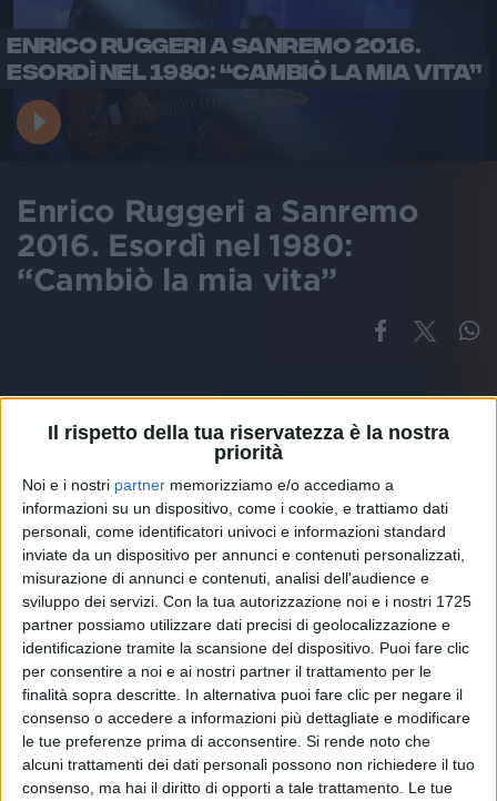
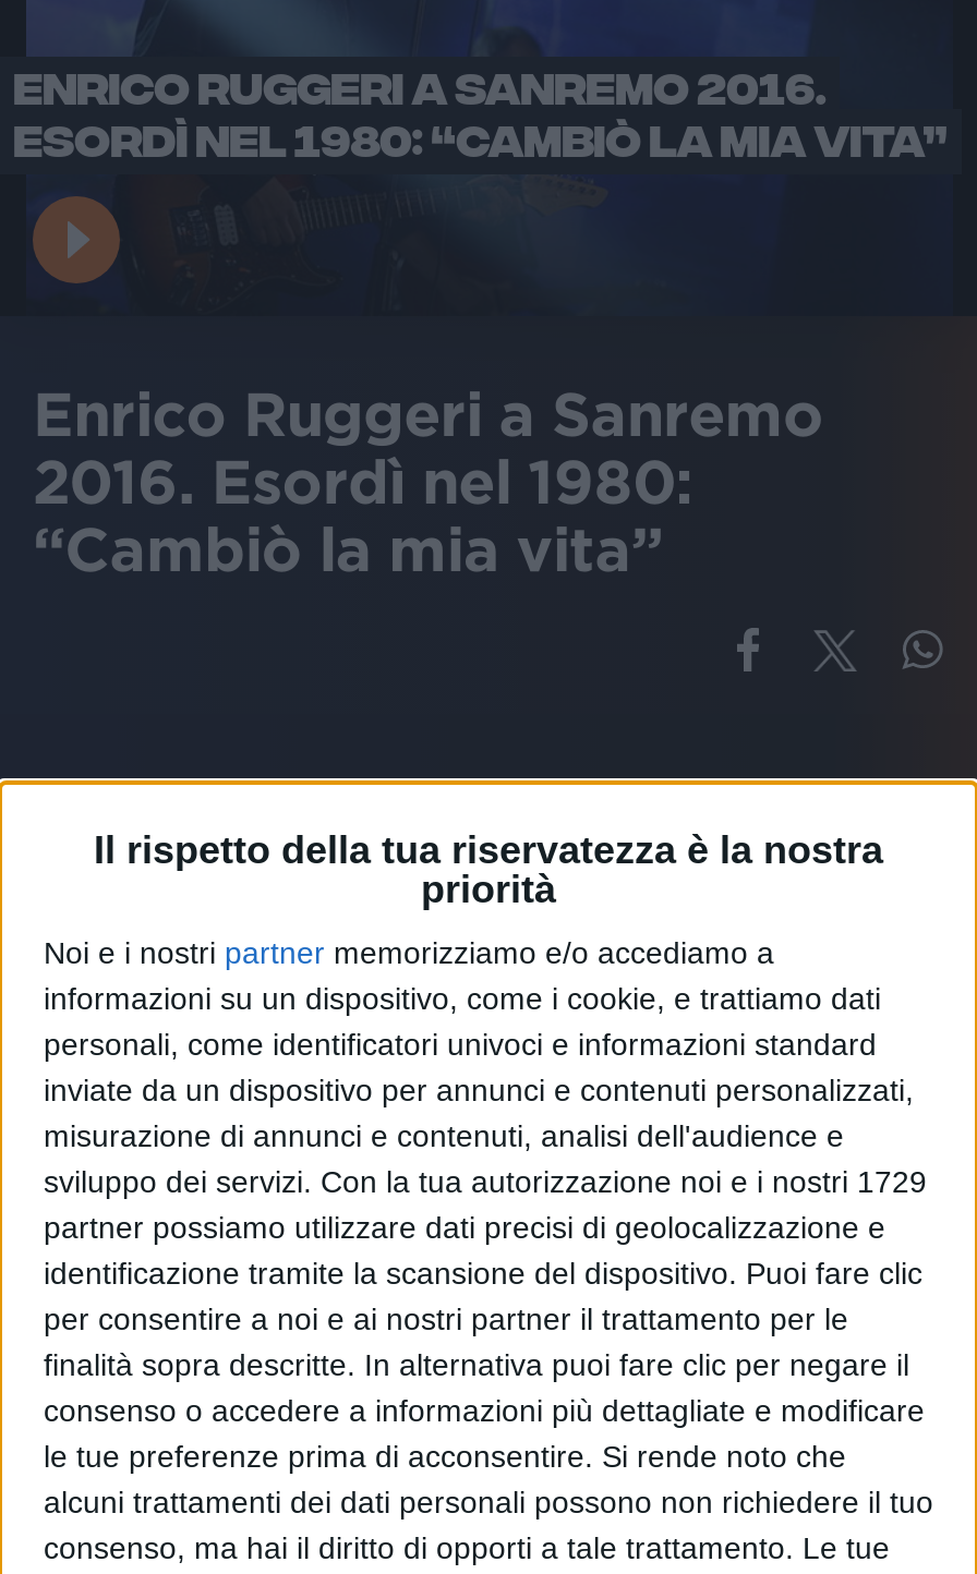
[22,593,471,611] sviluppo dei servizi. Con la tua autorizzazione noi e i nostri 1725 -> [44,1165,927,1200] sviluppo dei servizi. Con la tua autorizzazione noi e i nostri 1729

